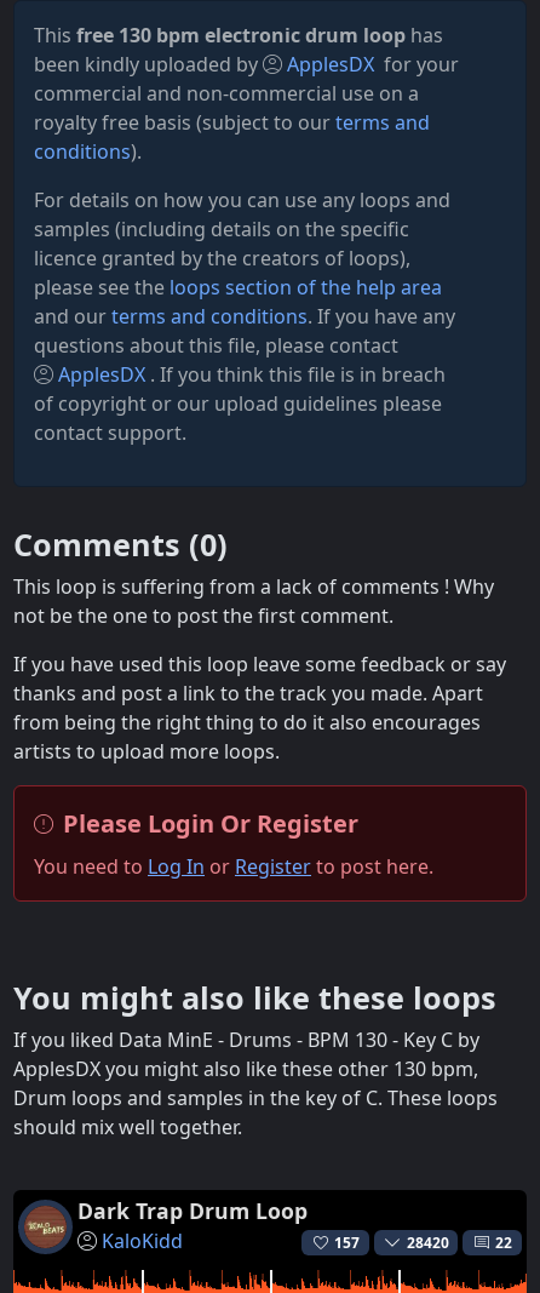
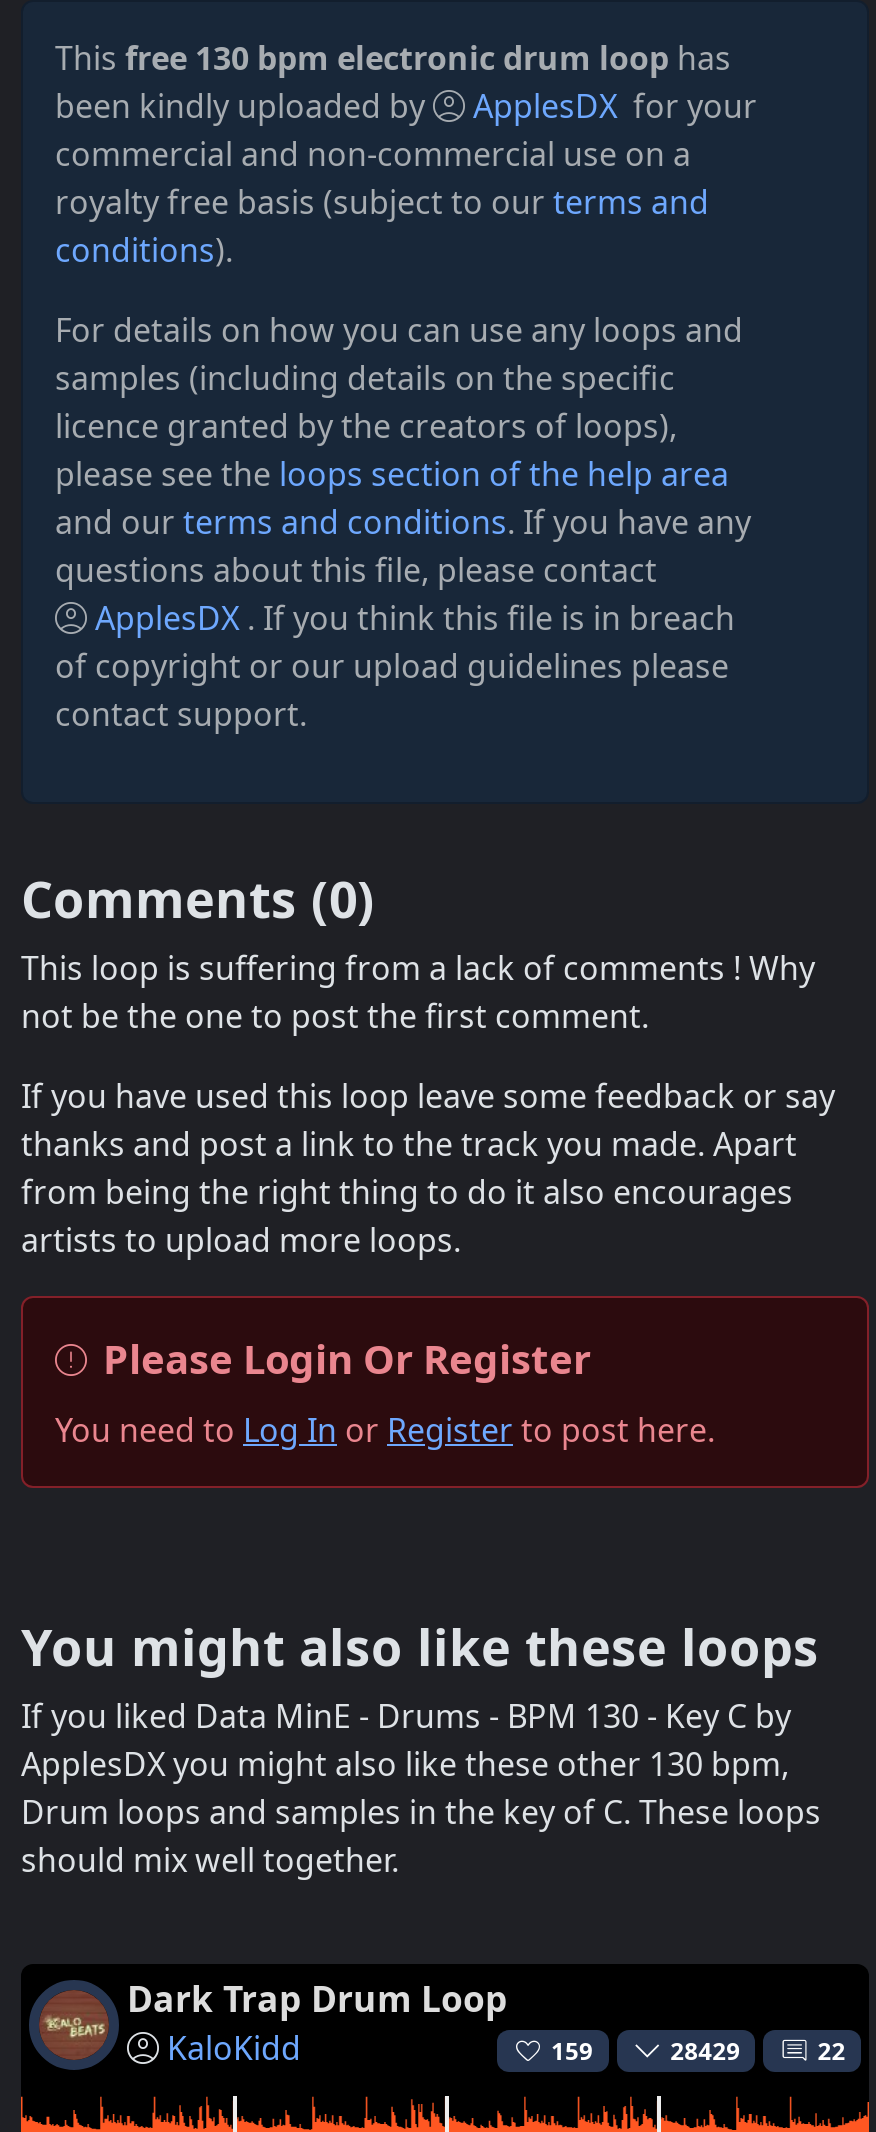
[334,1233,360,1253] 157 -> [551,2034,593,2068] 159
[406,1233,449,1253] 28420 -> [670,2034,740,2068] 28429

